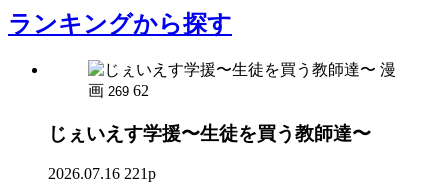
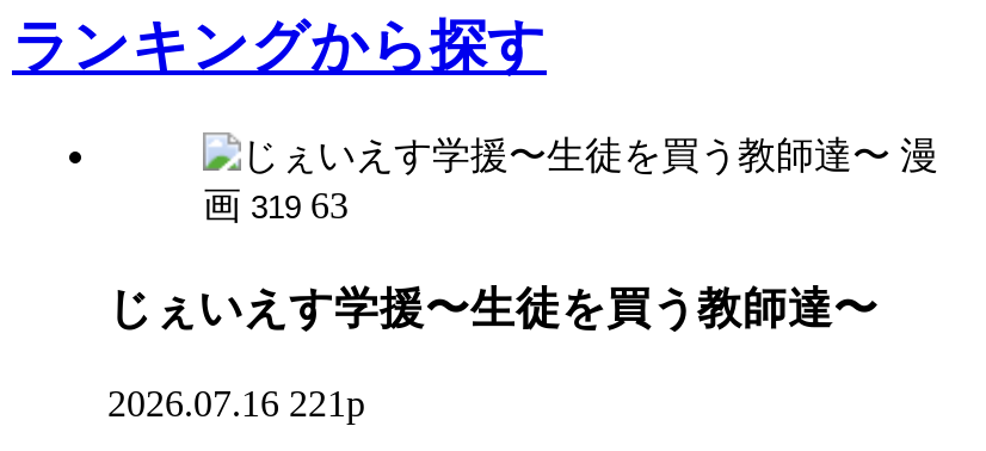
[88,82,149,99] 画 269 62 -> [203,185,349,225] 画 319 63

